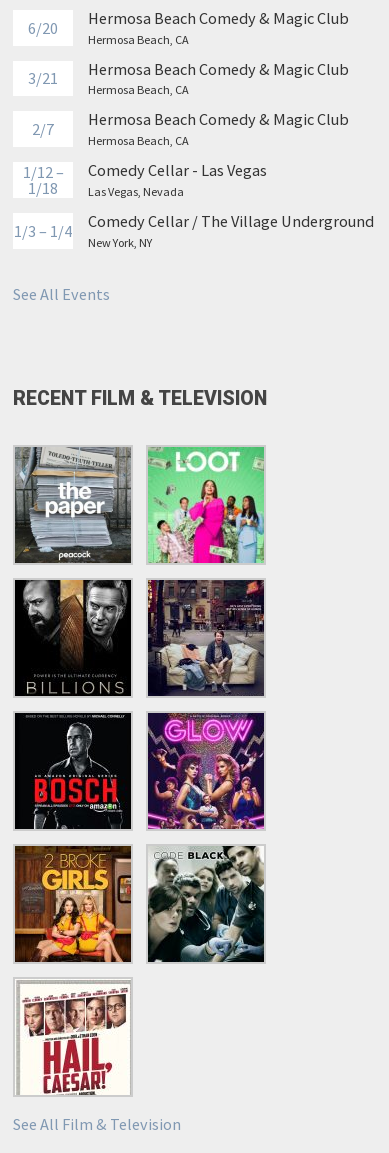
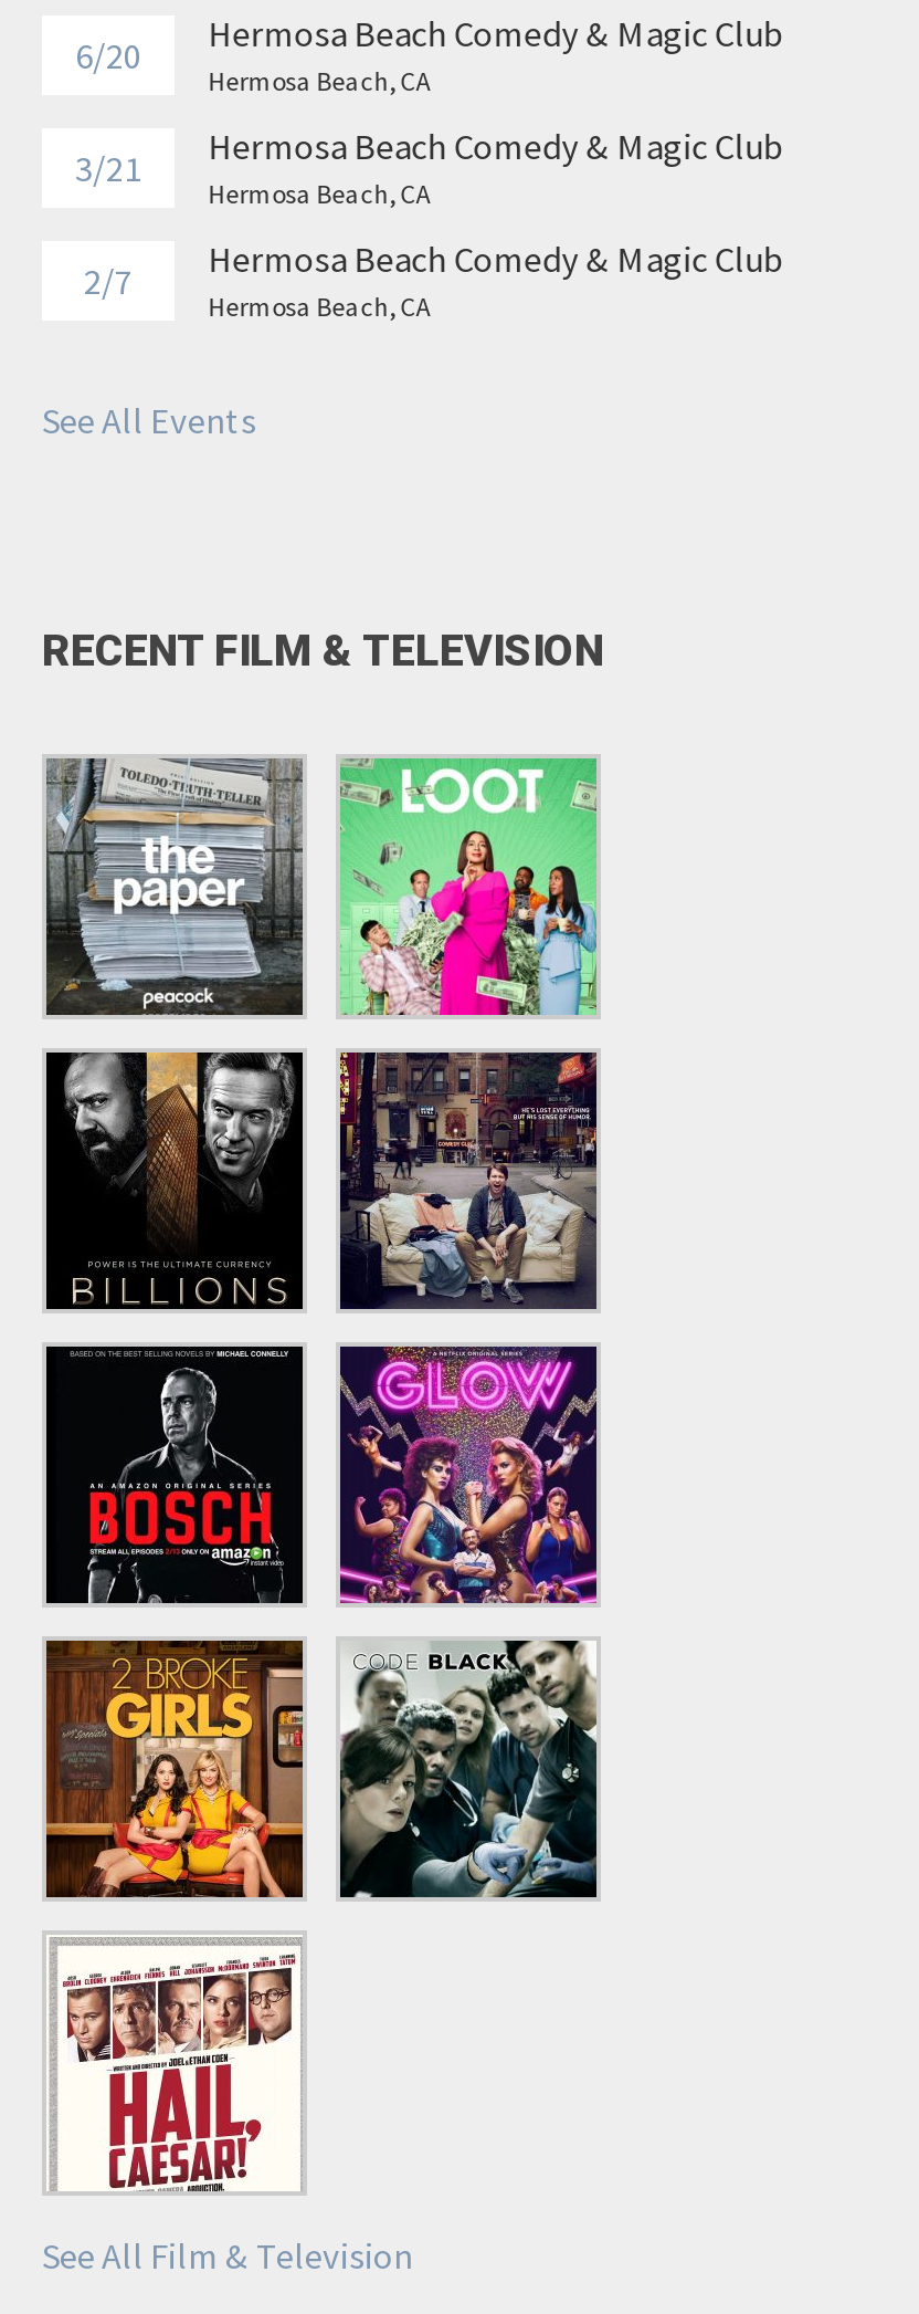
[14,160,374,250] Comedy Cellar - Las Vegas | Las Vegas, Nevada | 1/3 – 1/4 | Comedy Cellar / The Village Underground | New York, NY -> none
[22,162,63,198] 1/12 – | 1/18 -> none

